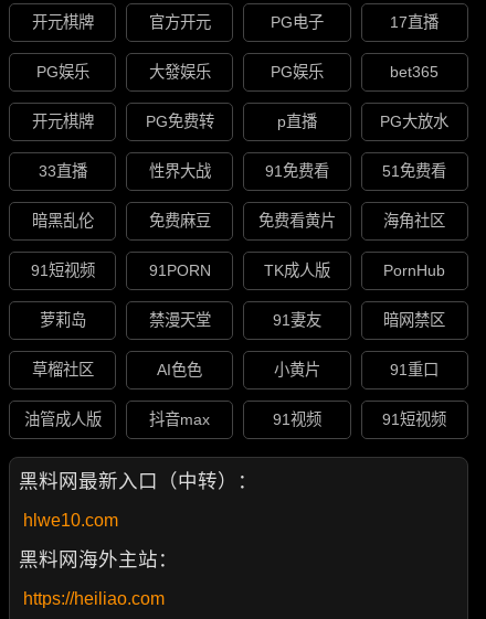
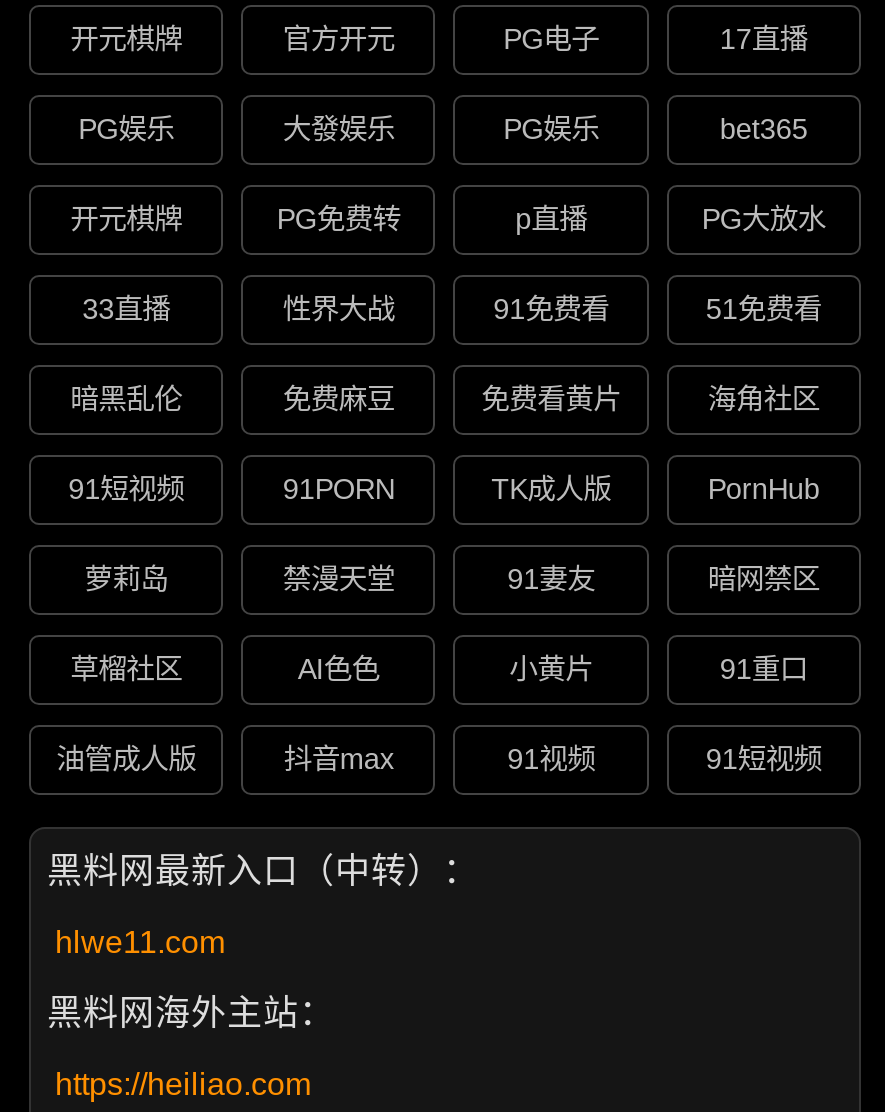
[23,511,118,529] hlwe10.com -> [55,925,225,959] hlwe11.com

